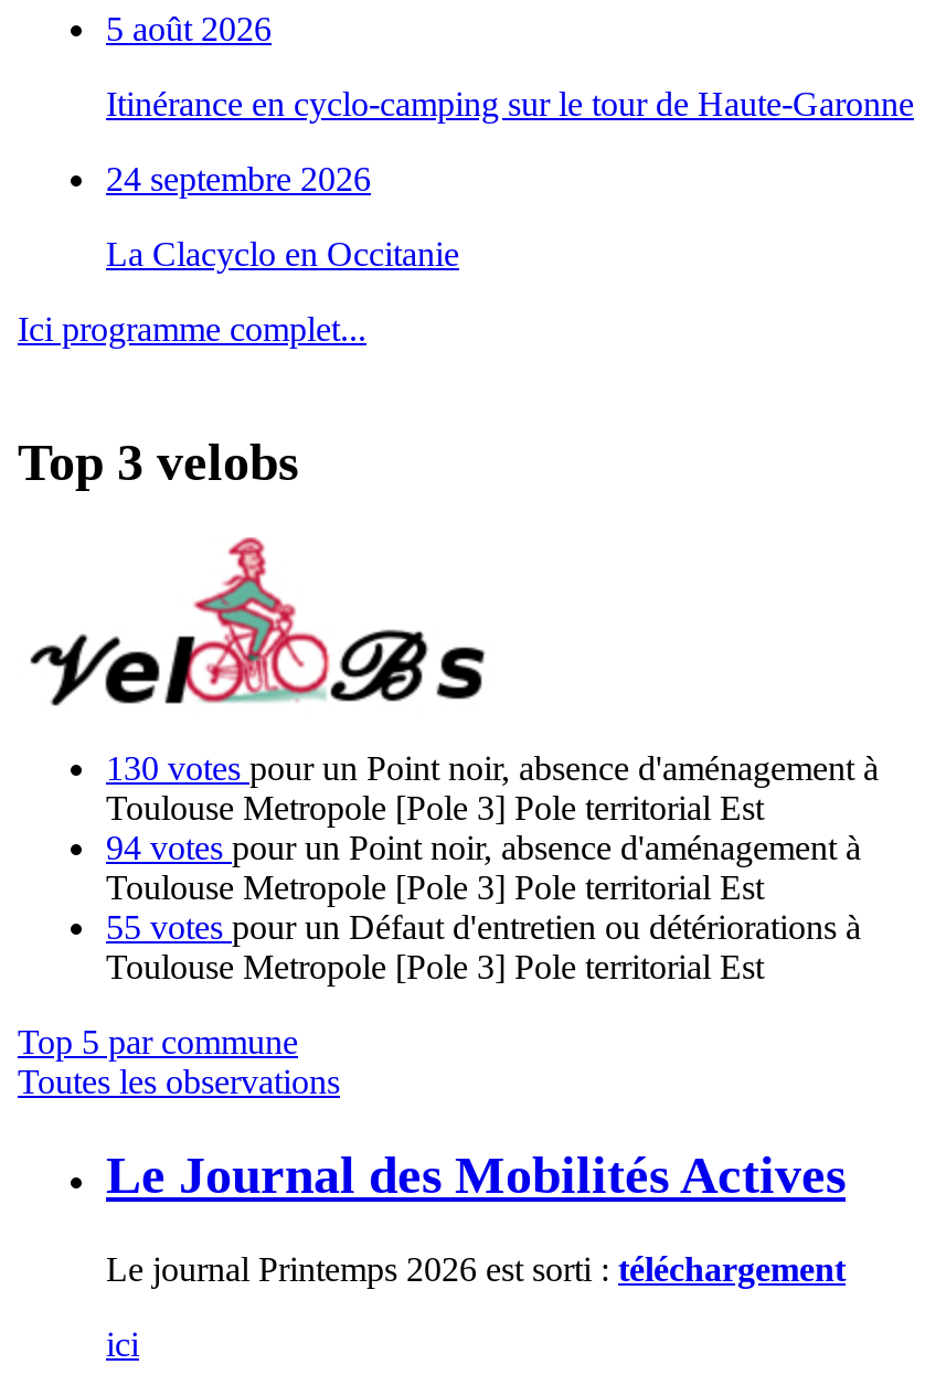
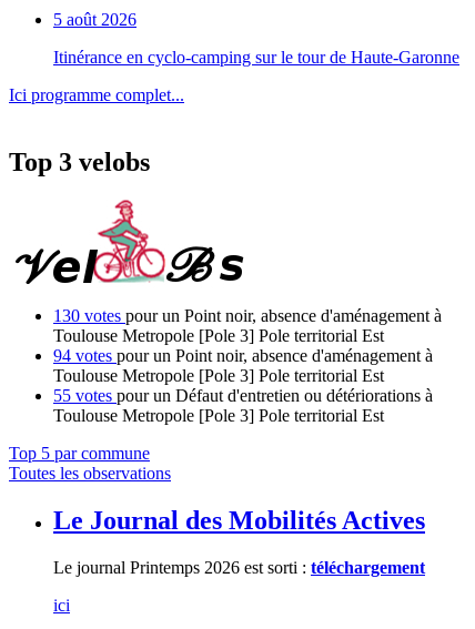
[106,160,459,273] 24 septembre 2026 | La Clacyclo en Occitanie -> none

